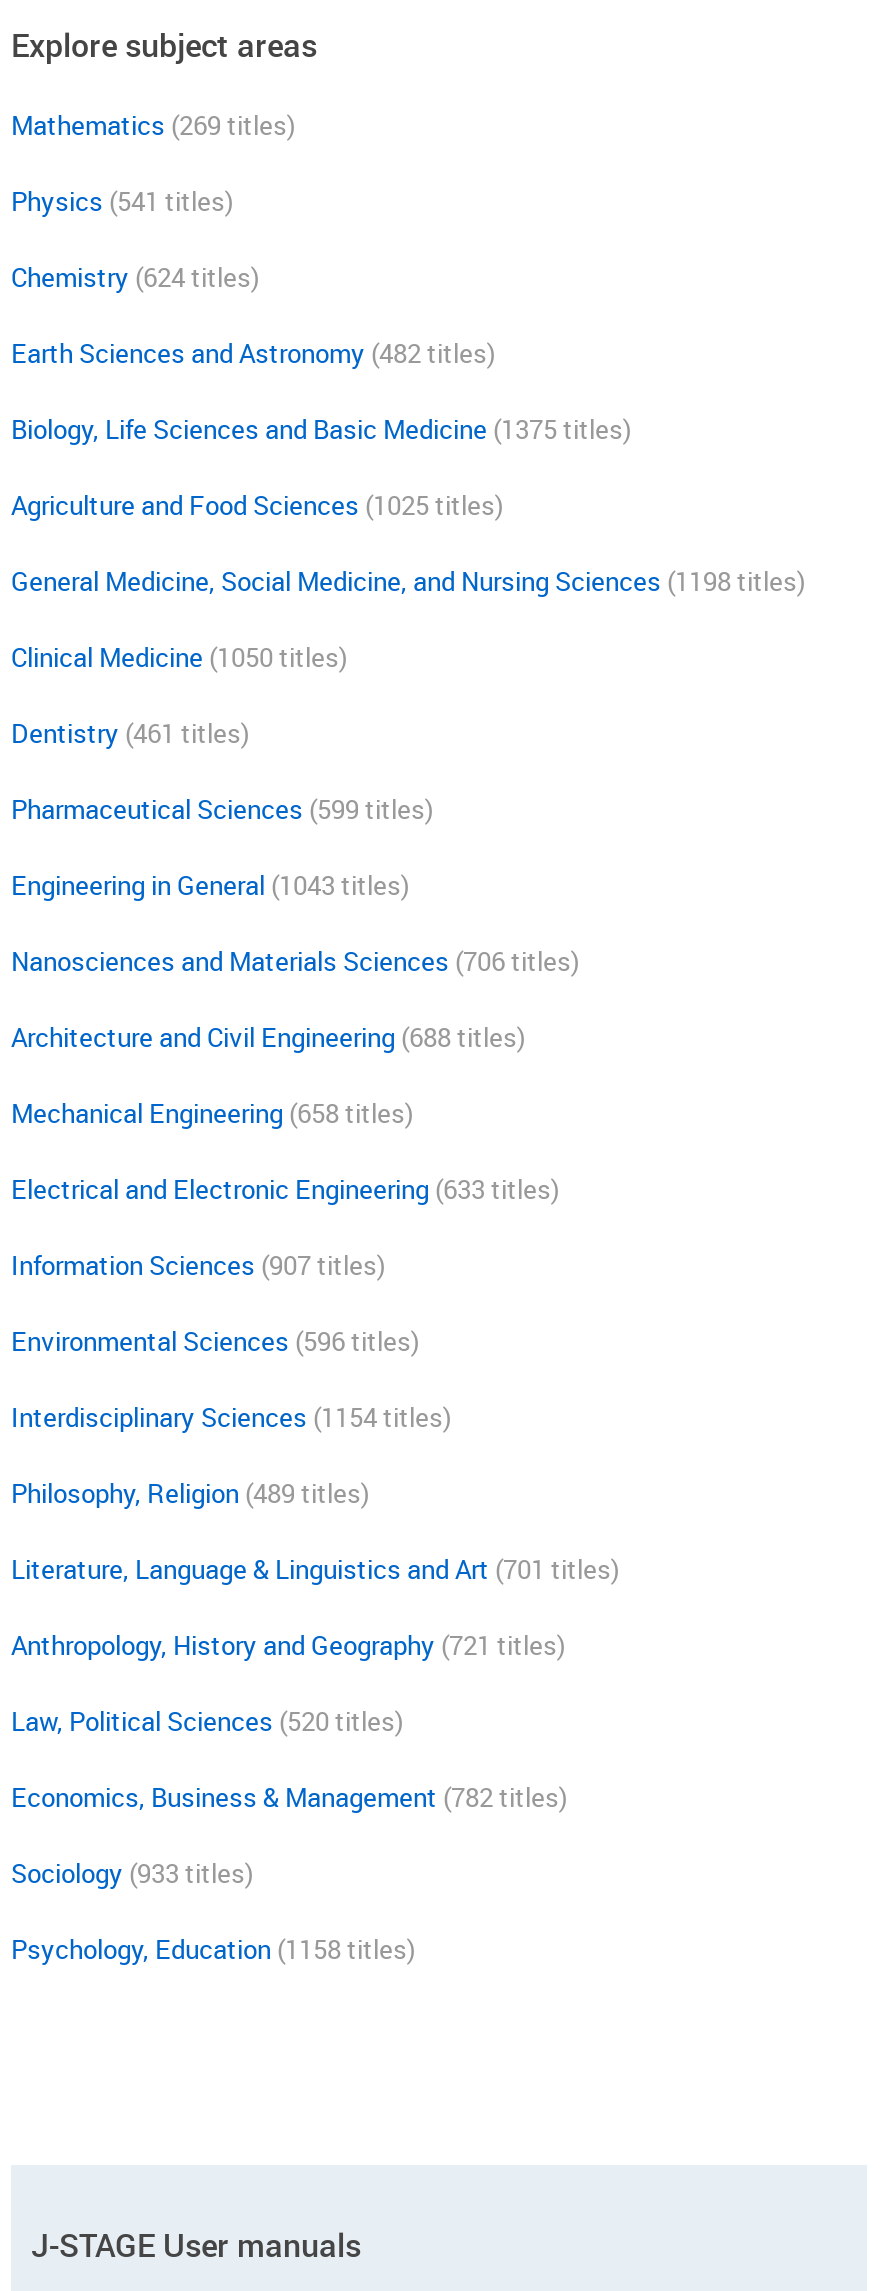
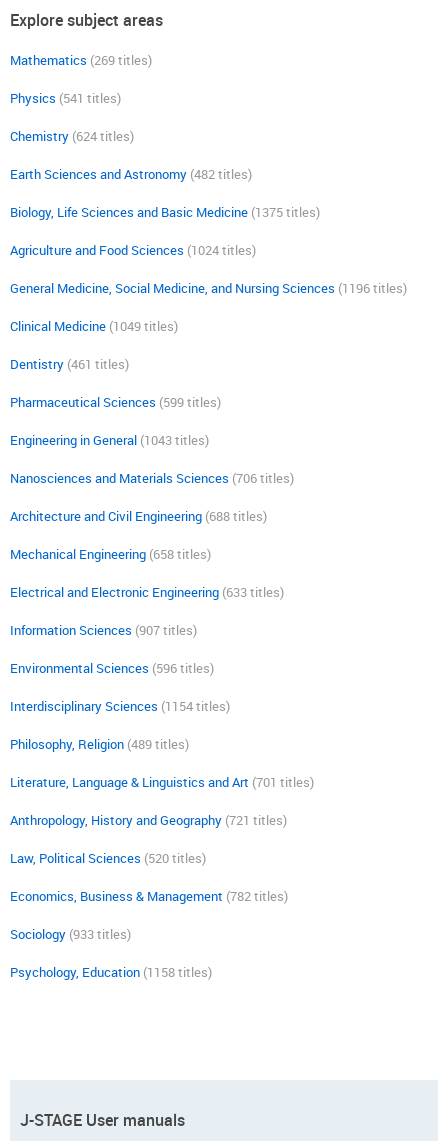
[11,487,503,523] Agriculture and Food Sciences (1025 titles) -> [10,241,256,259] Agriculture and Food Sciences (1024 titles)
[11,563,805,599] General Medicine, Social Medicine, and Nursing Sciences (1198 titles) -> [10,279,407,297] General Medicine, Social Medicine, and Nursing Sciences (1196 titles)
[11,639,347,675] Clinical Medicine (1050 titles) -> [10,317,178,335] Clinical Medicine (1049 titles)

